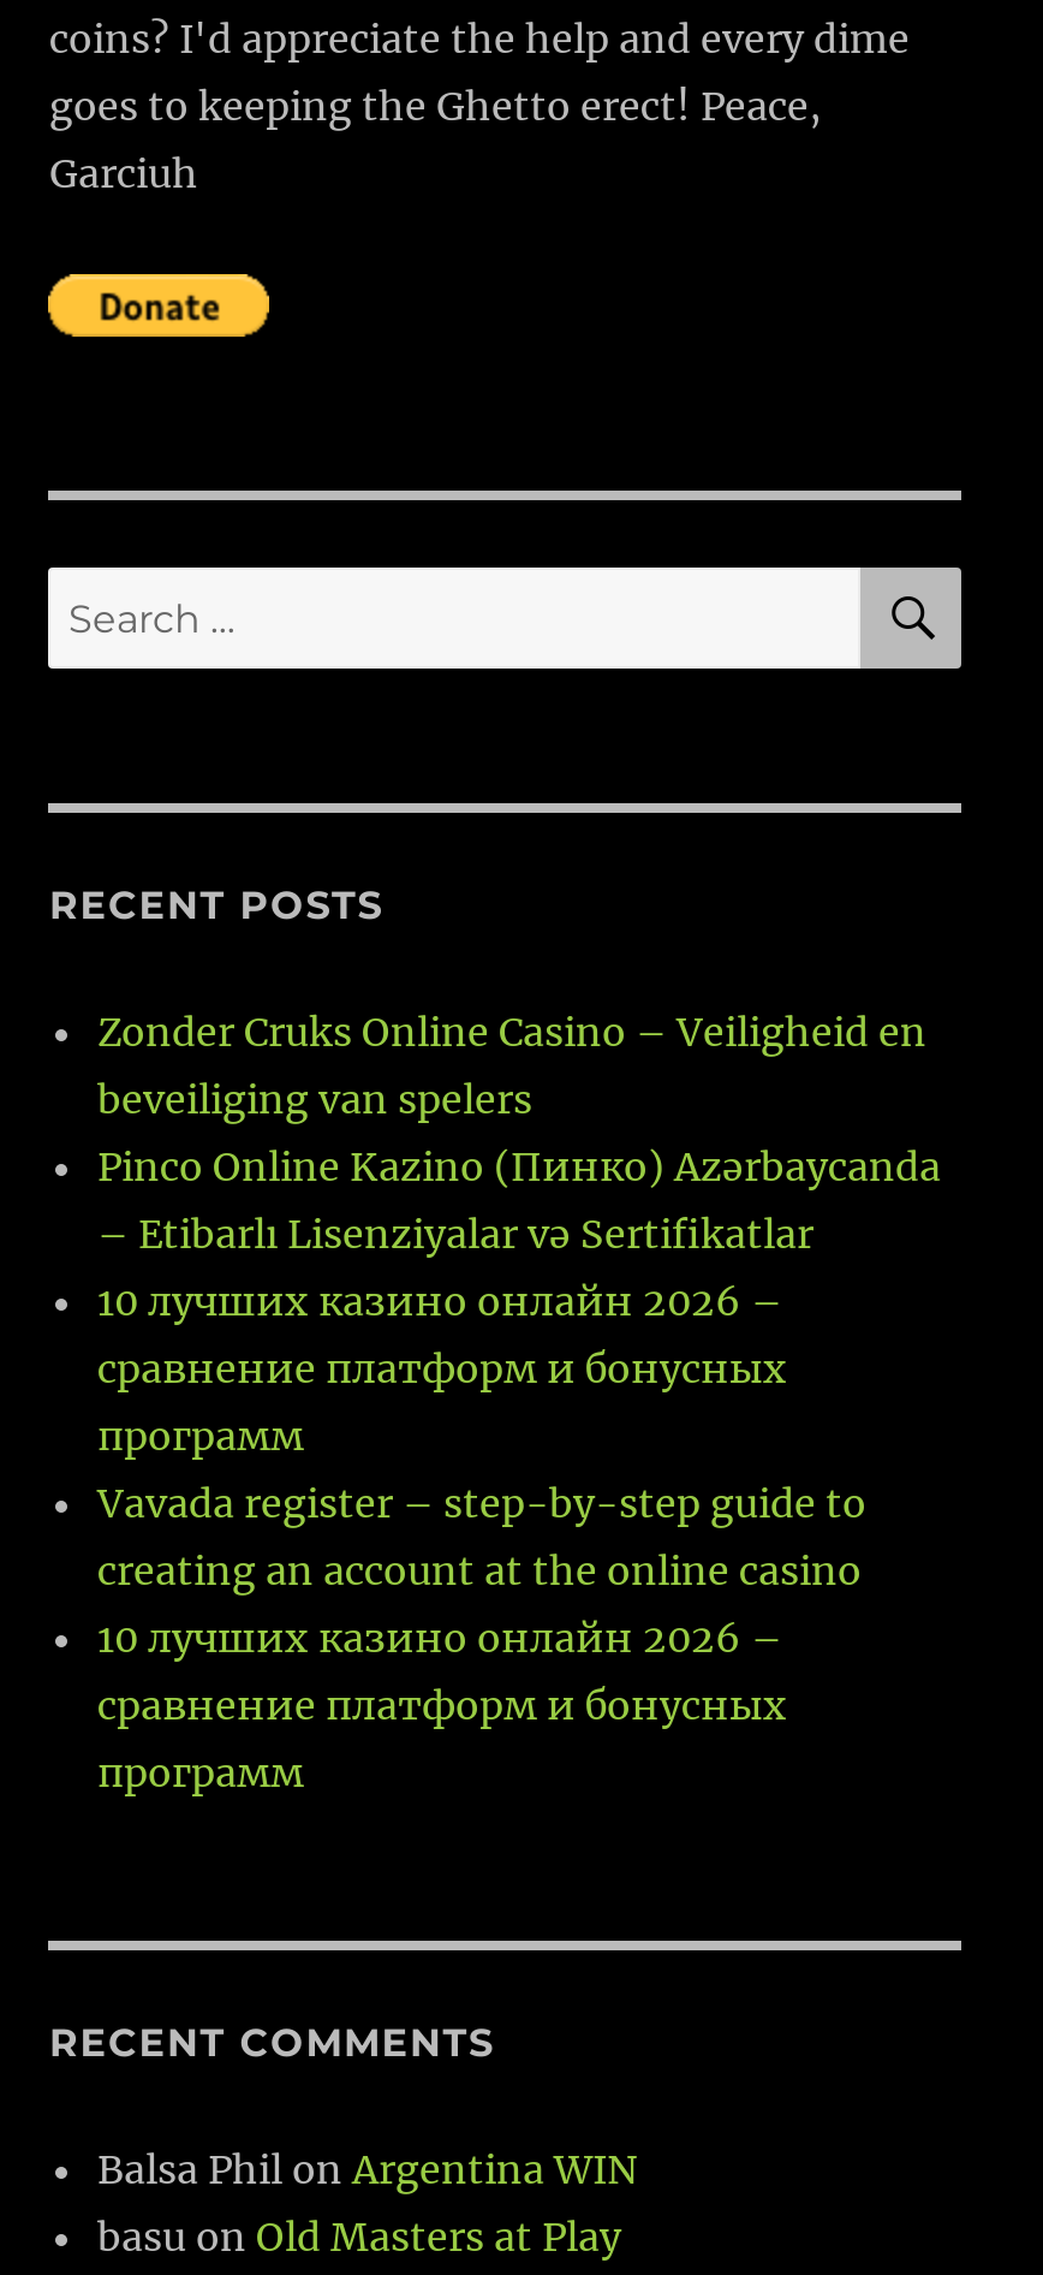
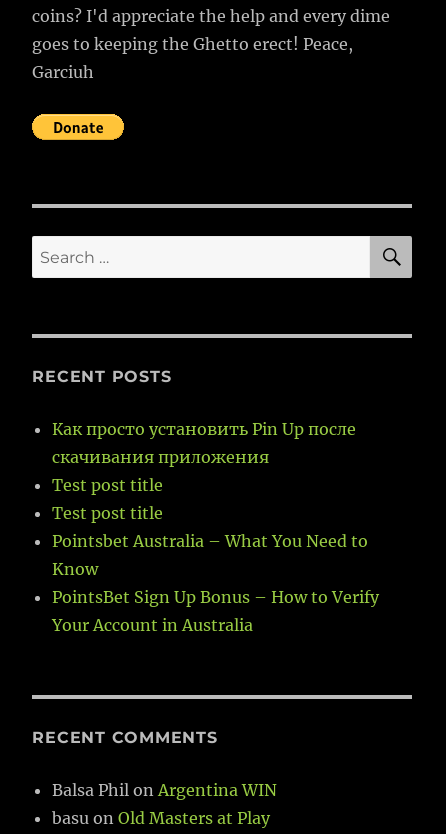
[97,1007,941,1796] Zonder Cruks Online Casino – Veiligheid en | beveiliging van spelers | Pinco Online Kazino (Пинко) Azərbaycanda | – Etibarlı Lisenziyalar və Sertifikatlar | 10 лучших казино онлайн 2026 – | сравнение платформ и бонусных | программ | Vavada register – step-by-step guide to | creating an account at the online casino | 10 лучших казино онлайн 2026 – | сравнение платформ и бонусных | программ -> [52,419,379,635] Как просто установить Pin Up после | скачивания приложения | Test post title | Test post title | Pointsbet Australia – What You Need to | Know | PointsBet Sign Up Bonus – How to Verify | Your Account in Australia

